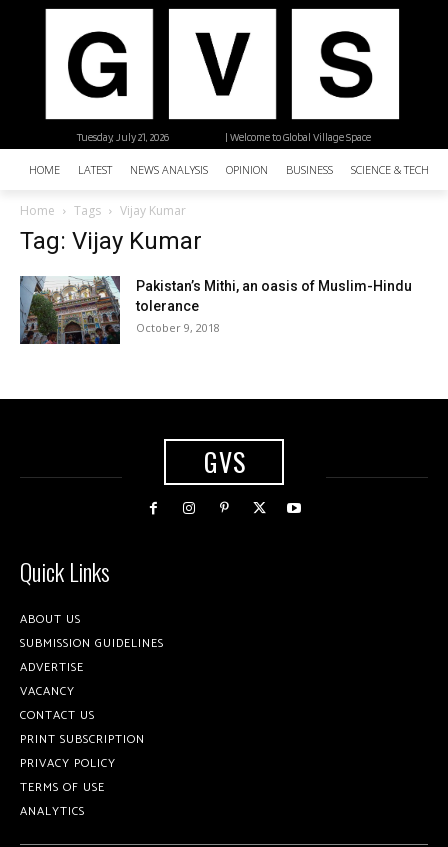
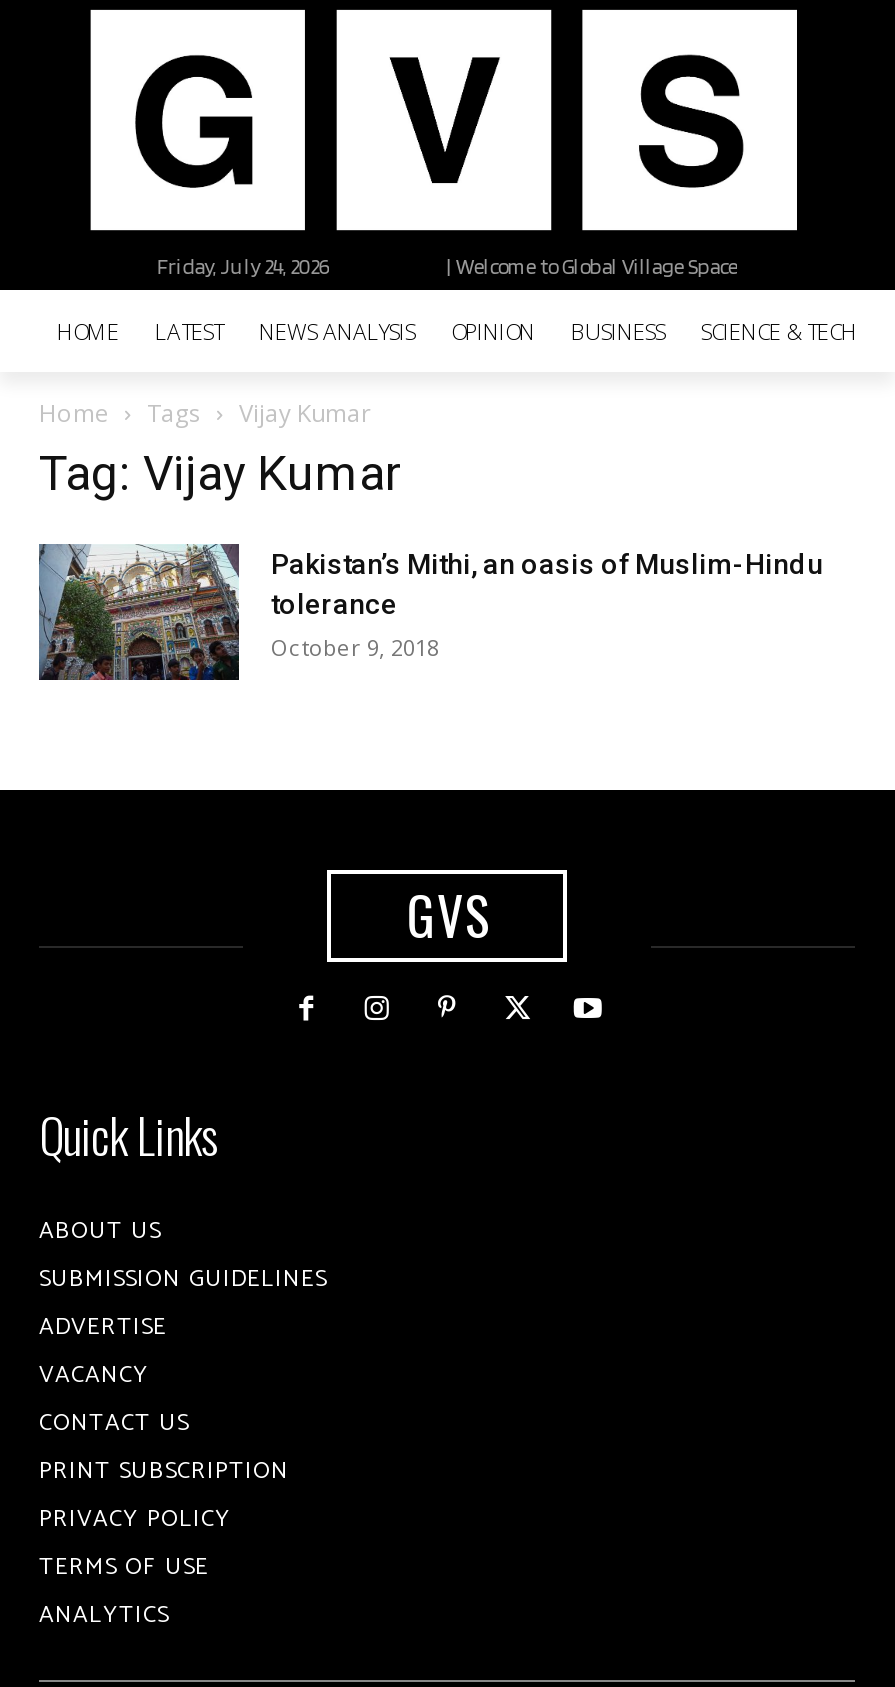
[77,130,169,144] Tuesday, July 21, 2026 -> [156,252,328,280] Friday, July 24, 2026

